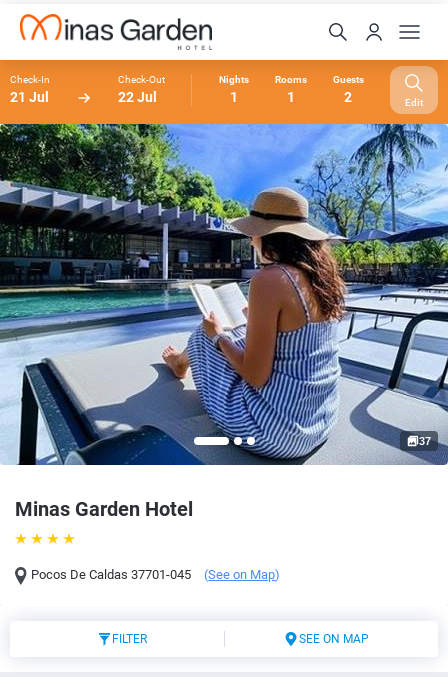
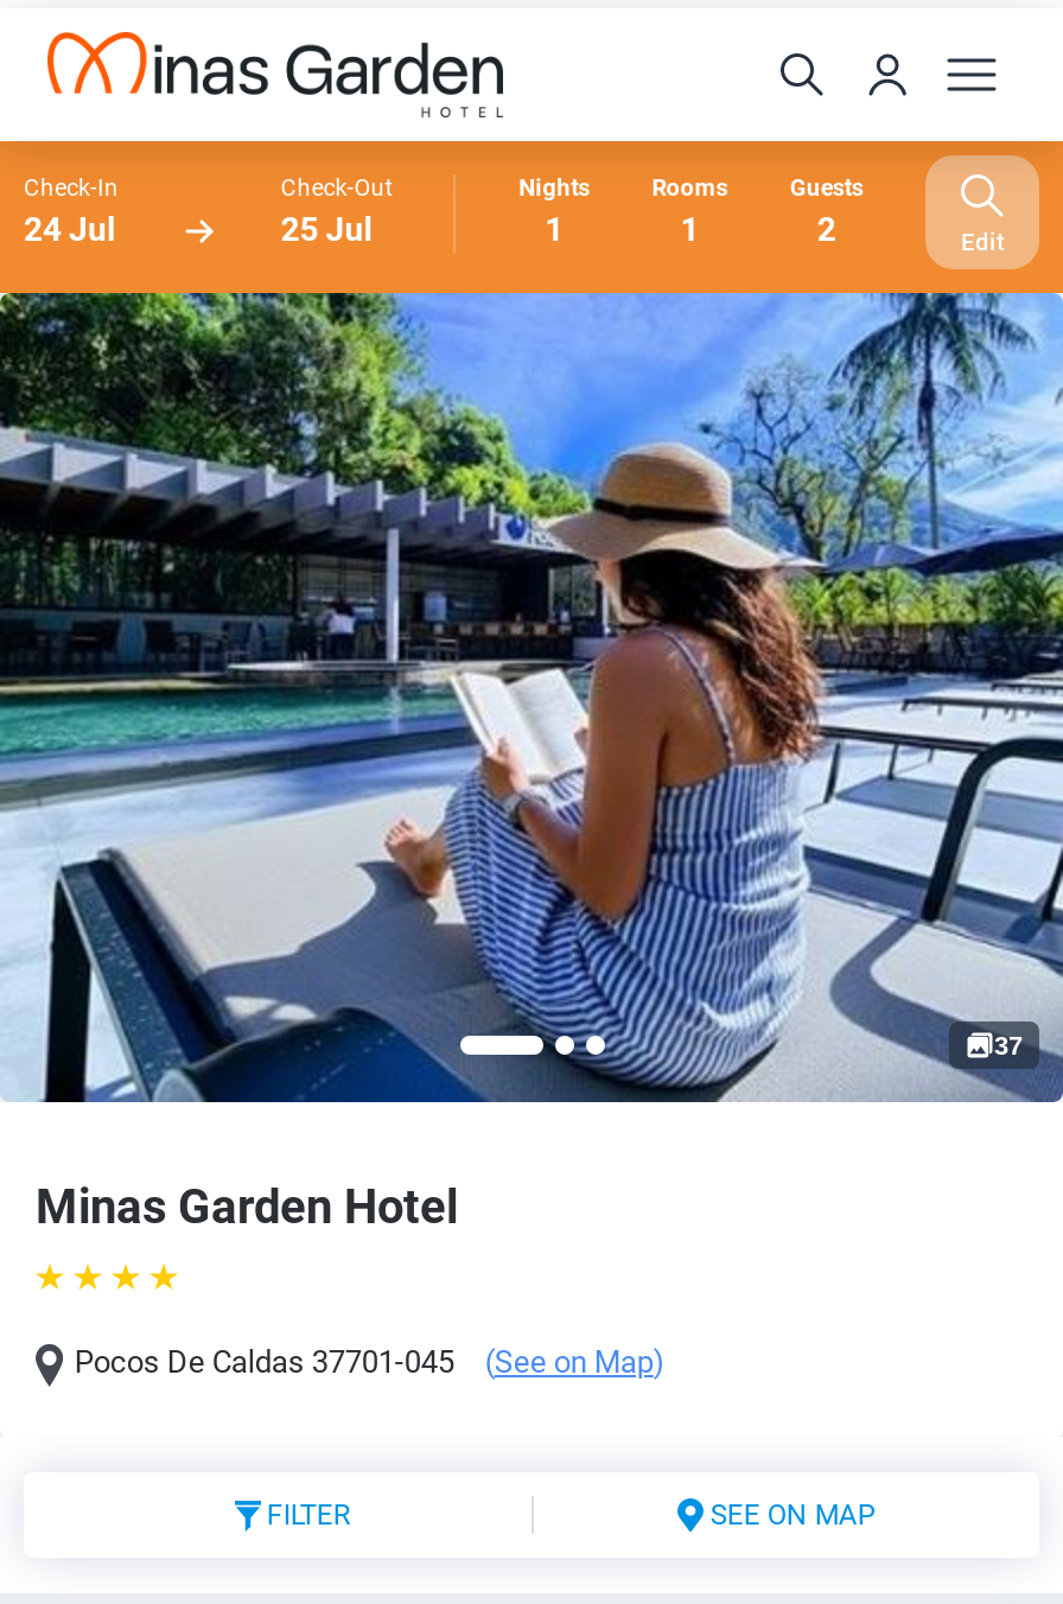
[10,89,49,105] 21 Jul -> [24,210,116,248] 24 Jul
[118,89,157,105] 22 Jul -> [281,210,373,248] 25 Jul

